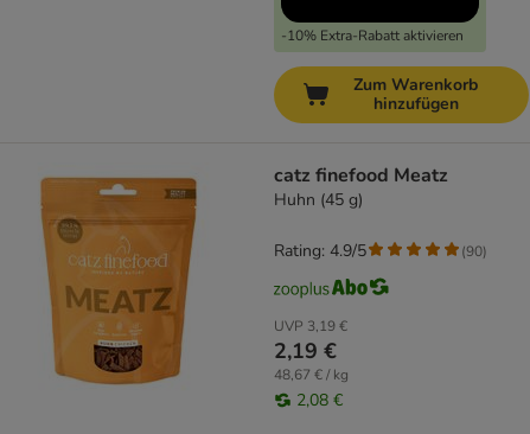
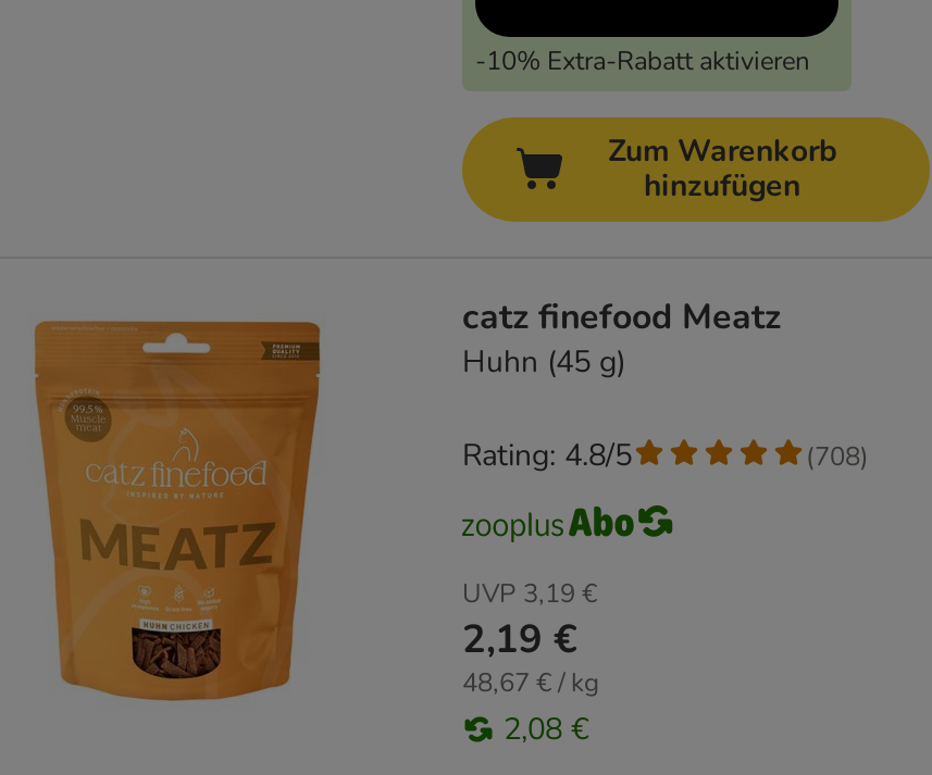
[274,240,366,262] Rating: 4.9/5 -> [462,435,632,476] Rating: 4.8/5
[461,241,487,260] (90) -> [806,438,869,473] (708)

